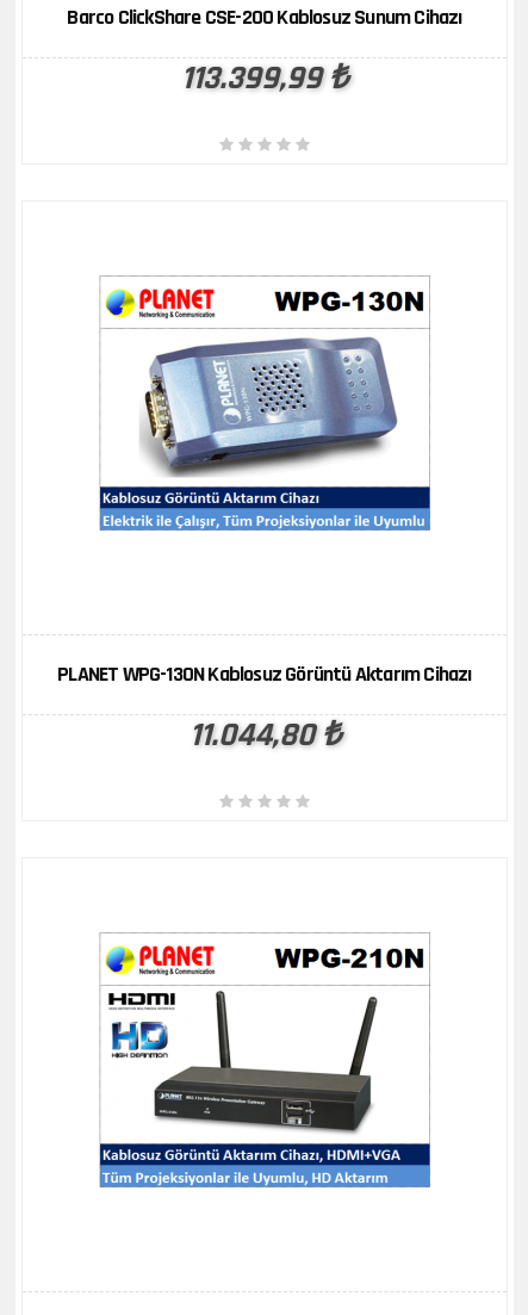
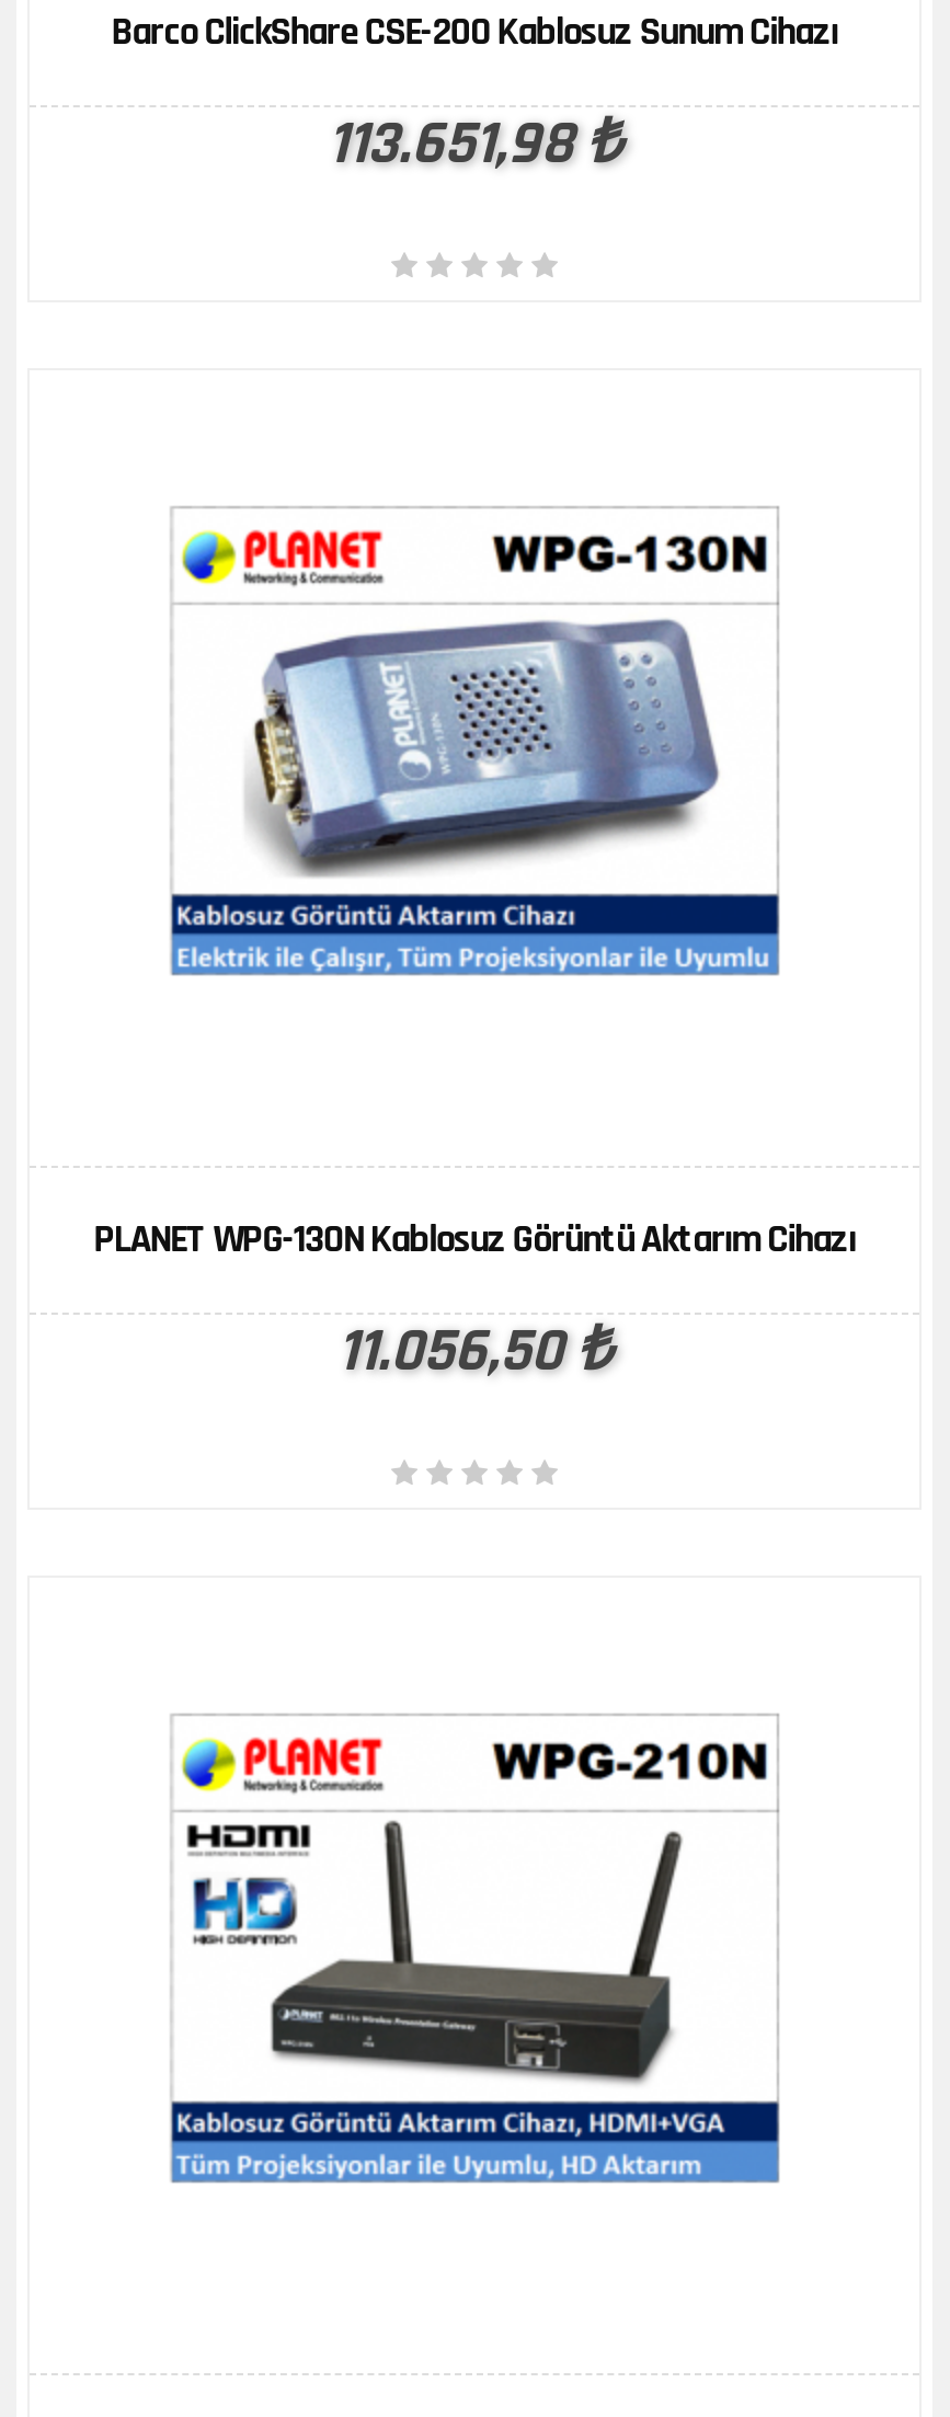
[181,57,348,100] 113.399,99 ₺ -> [328,104,621,183] 113.651,98 ₺
[189,714,340,757] 11.044,80 ₺ -> [337,1312,611,1391] 11.056,50 ₺

